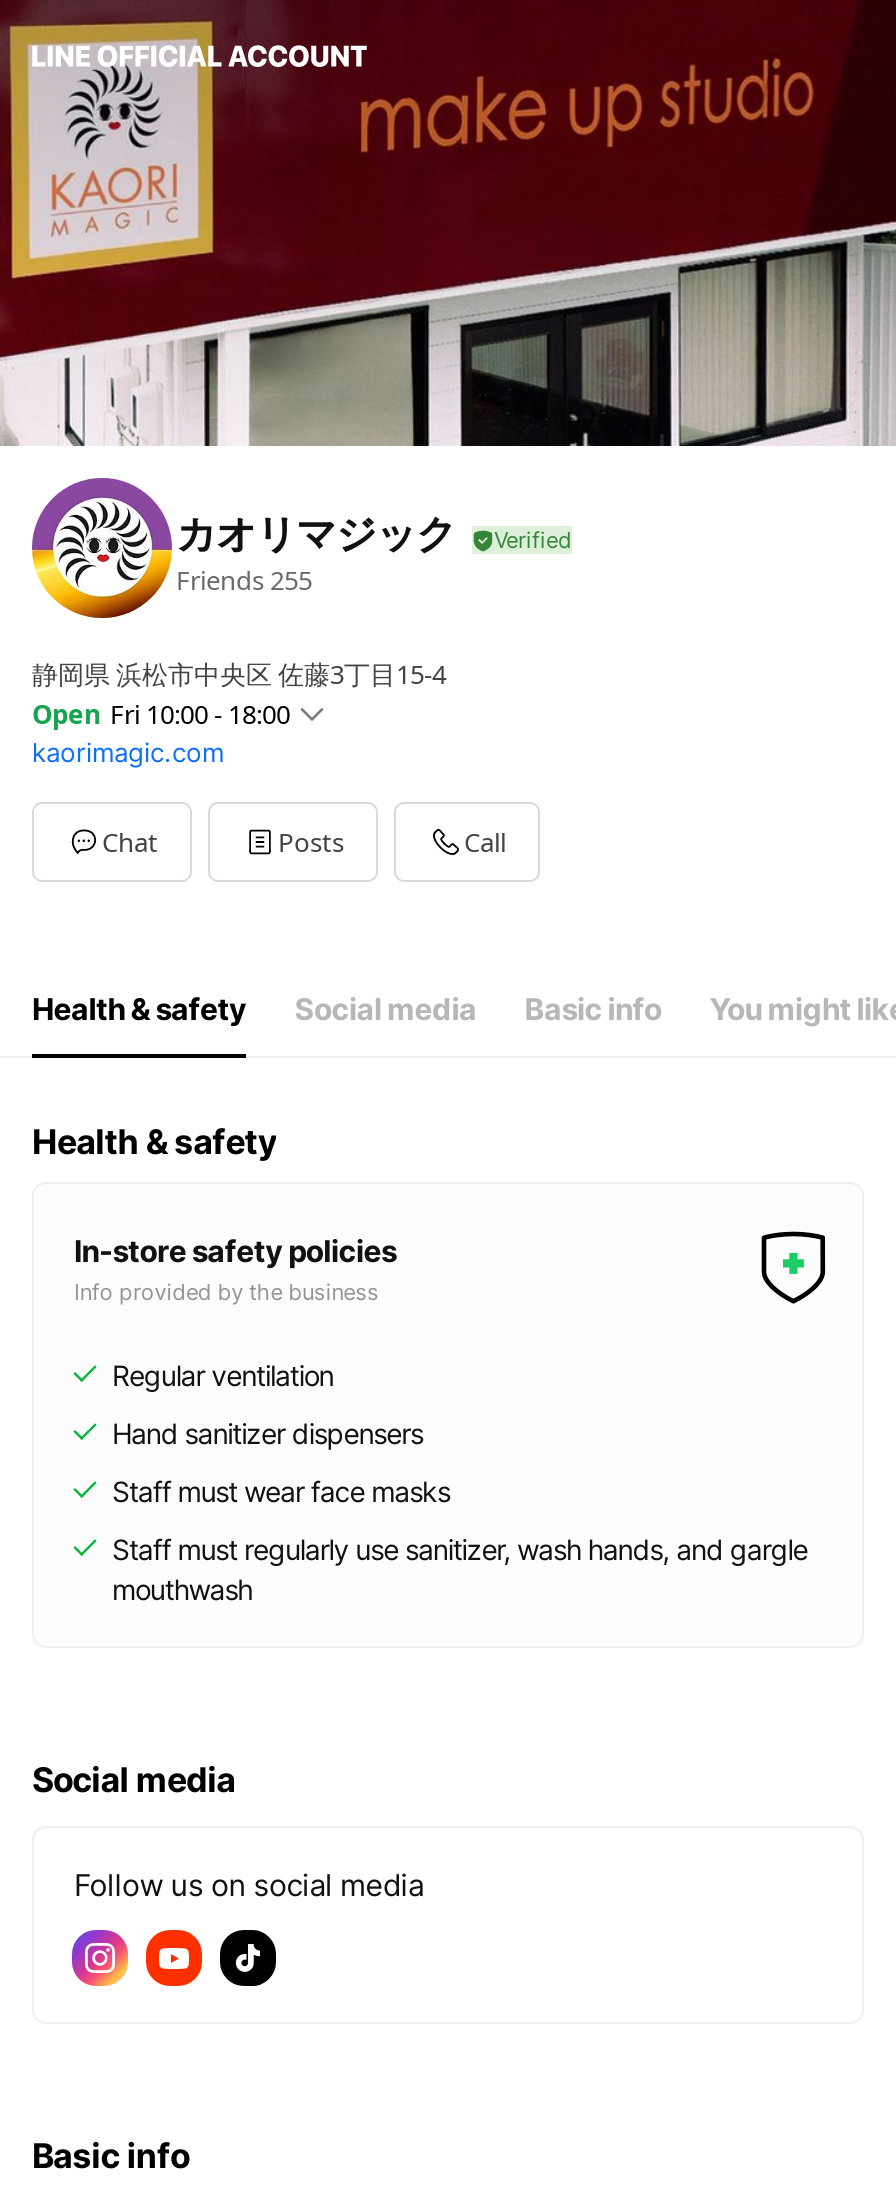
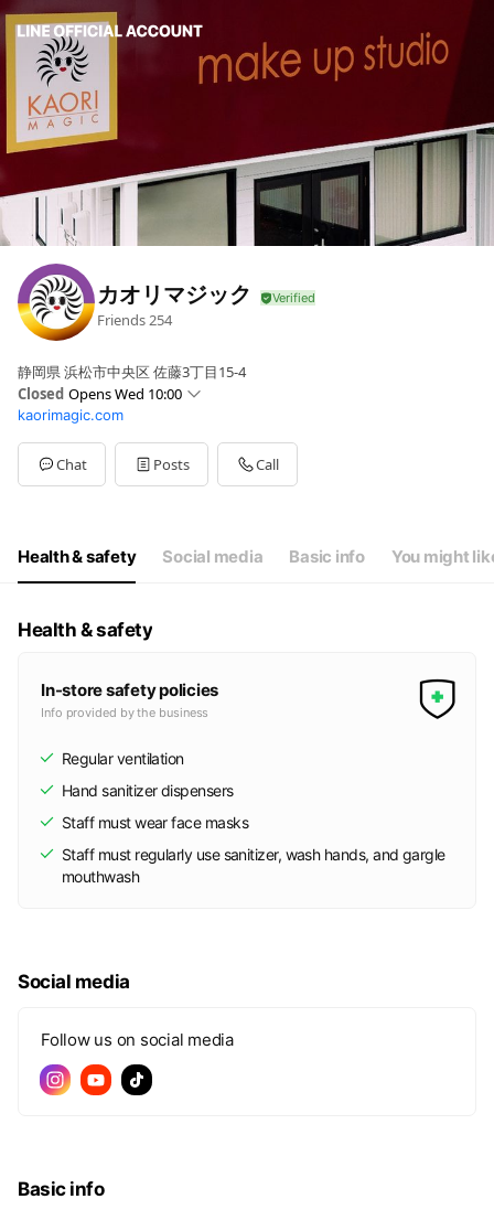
[176,562,312,598] Friends 255 -> [97,310,172,330] Friends 254
[32,697,290,733] Open Fri 10:00 - 18:00 -> [18,384,182,404] Closed Opens Wed 10:00

